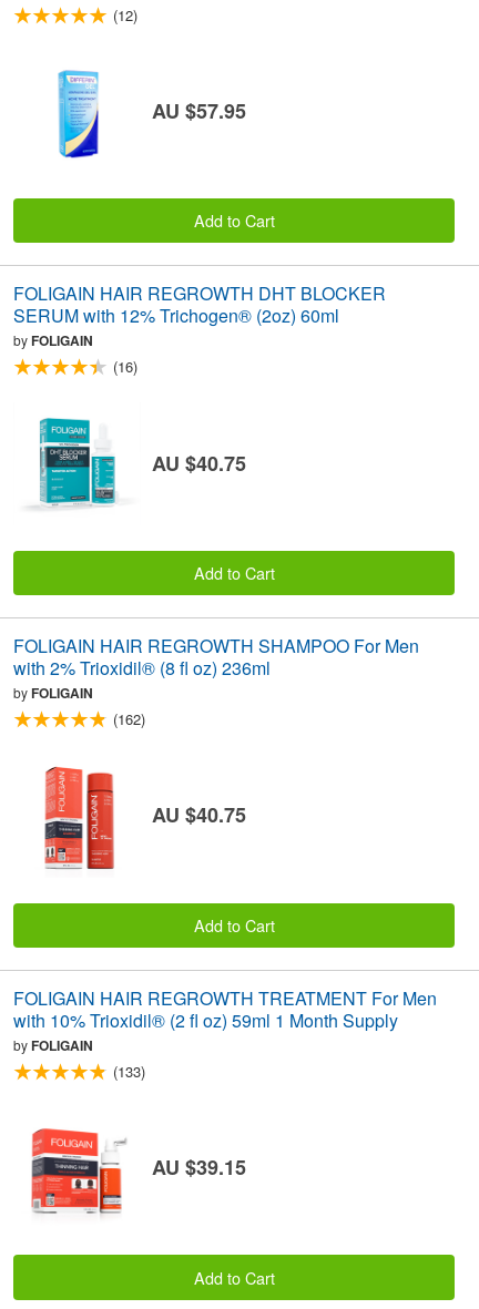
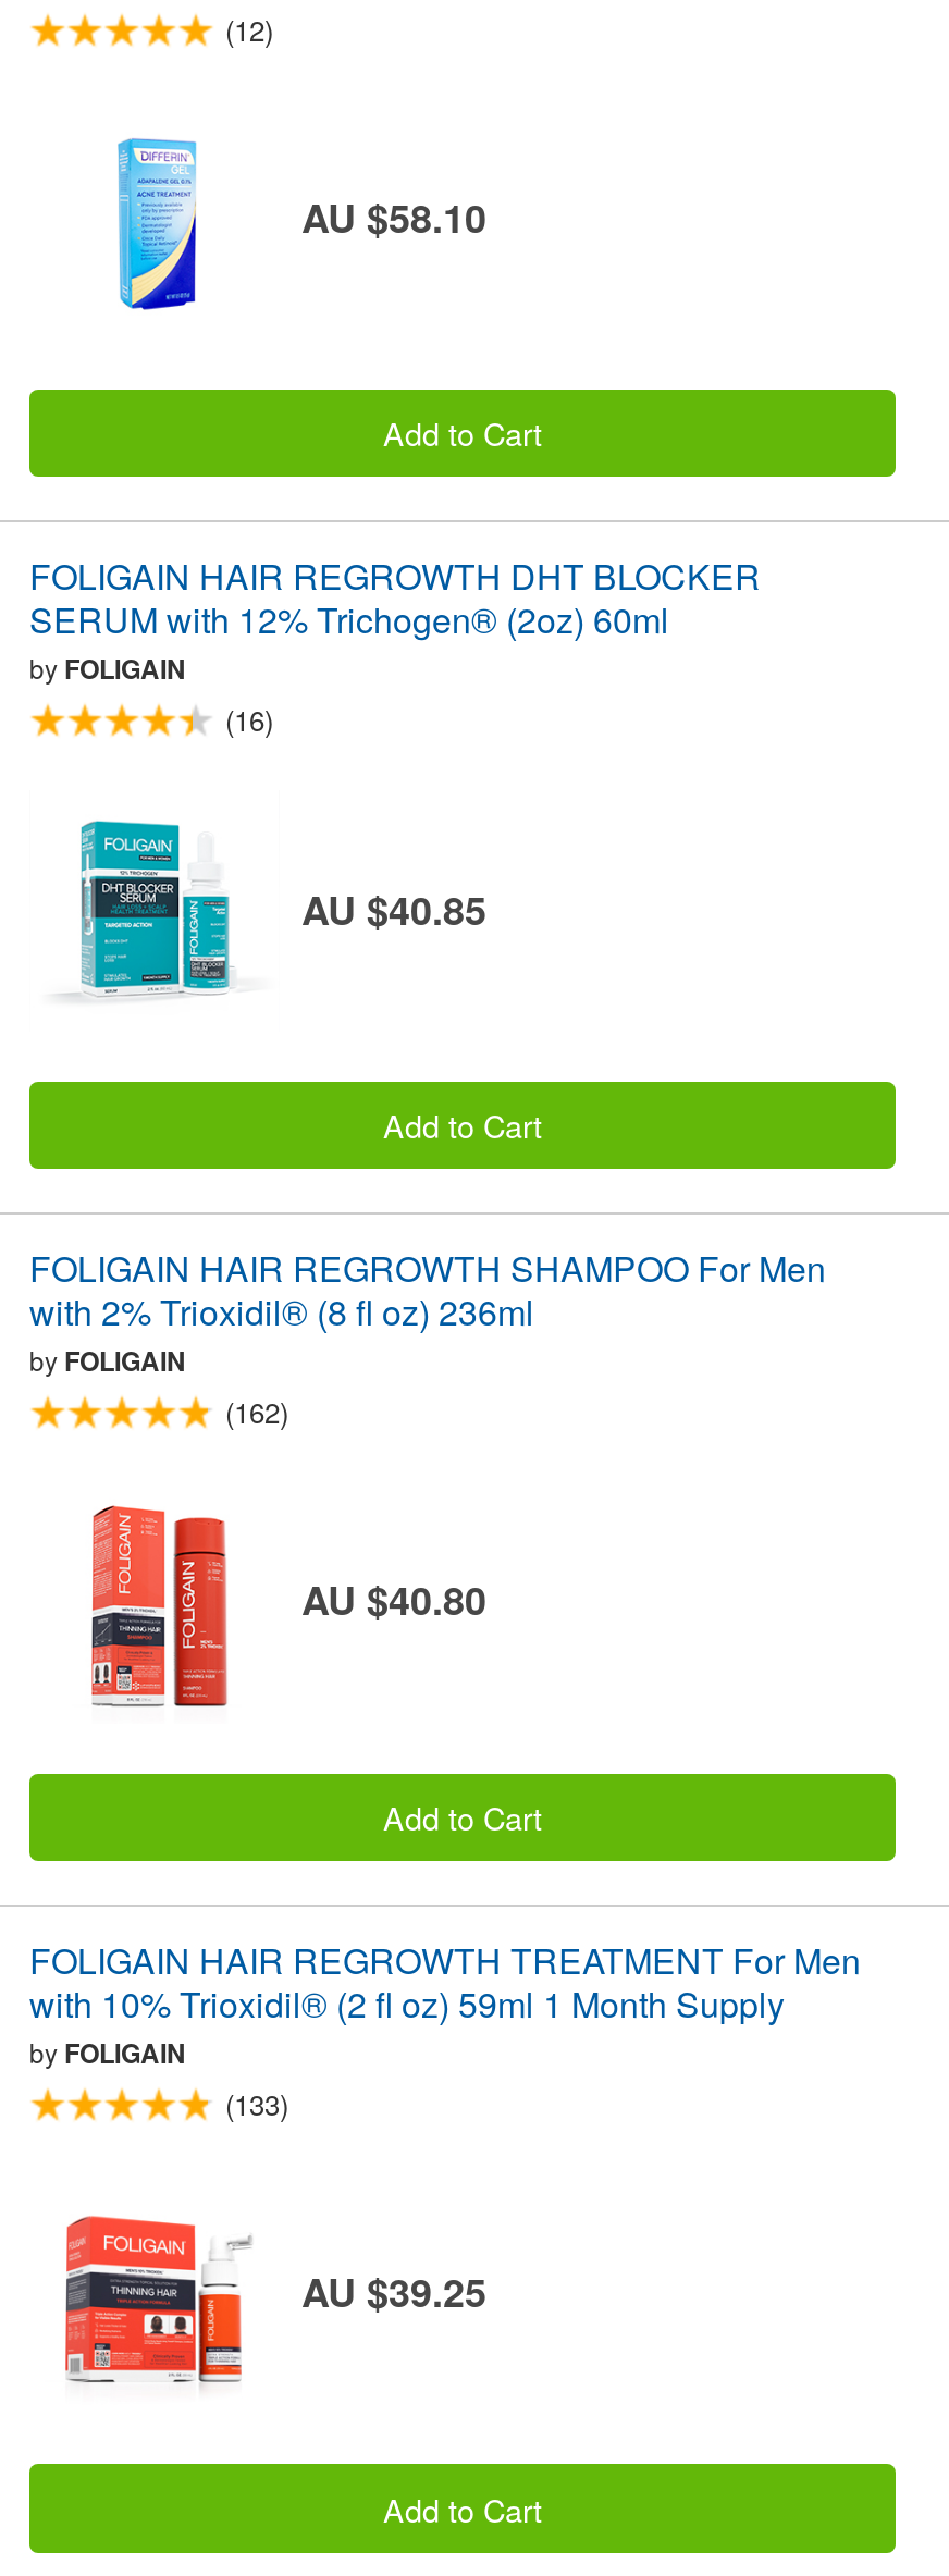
[152,96,246,125] AU $57.95 -> [301,189,486,245] AU $58.10
[152,448,246,477] AU $40.75 -> [301,880,486,937] AU $40.85
[152,801,246,830] AU $40.75 -> [301,1572,486,1629] AU $40.80
[152,1153,246,1182] AU $39.15 -> [301,2264,486,2321] AU $39.25

